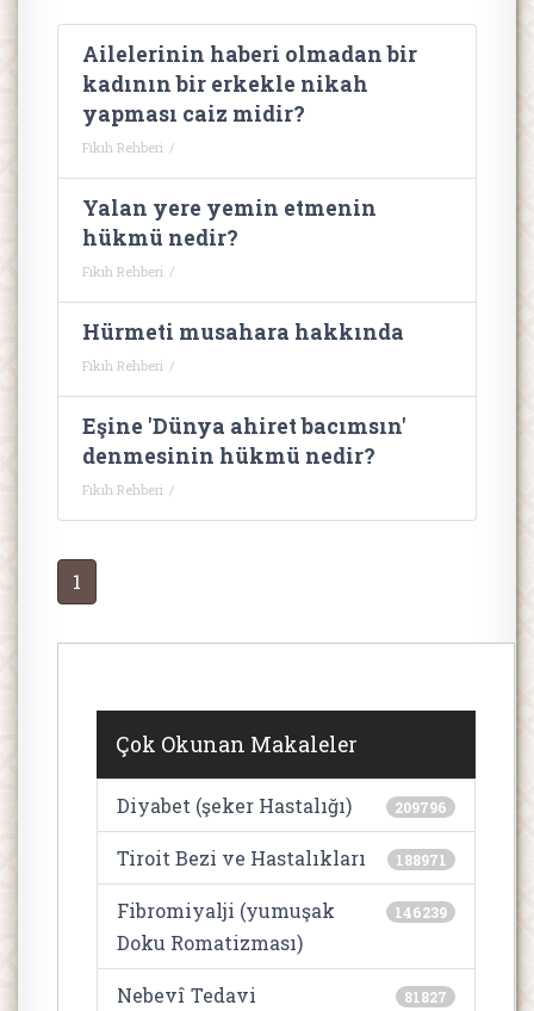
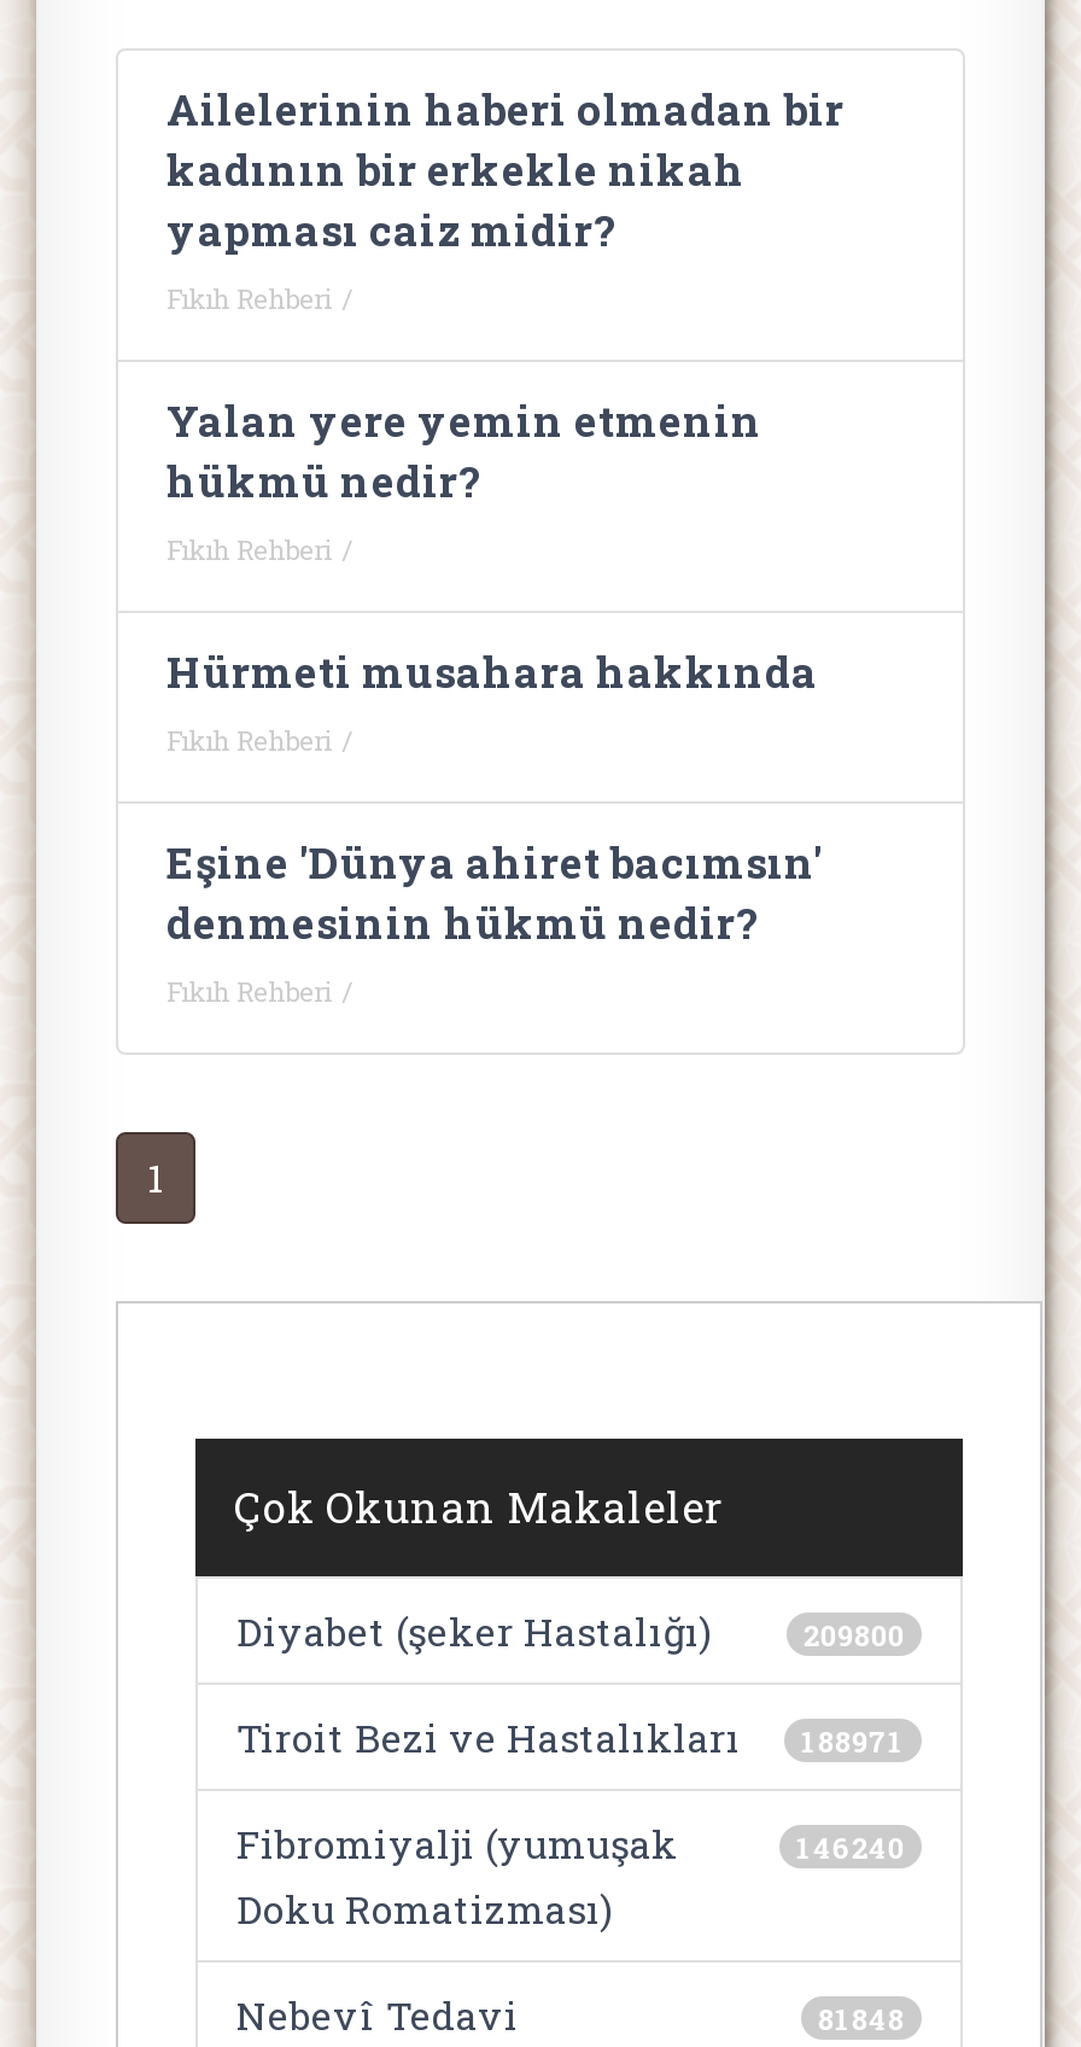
[394,797,447,816] 209796 -> [803,1614,904,1653] 209800
[394,902,447,921] 146239 -> [796,1827,904,1865] 146240
[404,987,447,1006] 81827 -> [818,1998,904,2037] 81848

